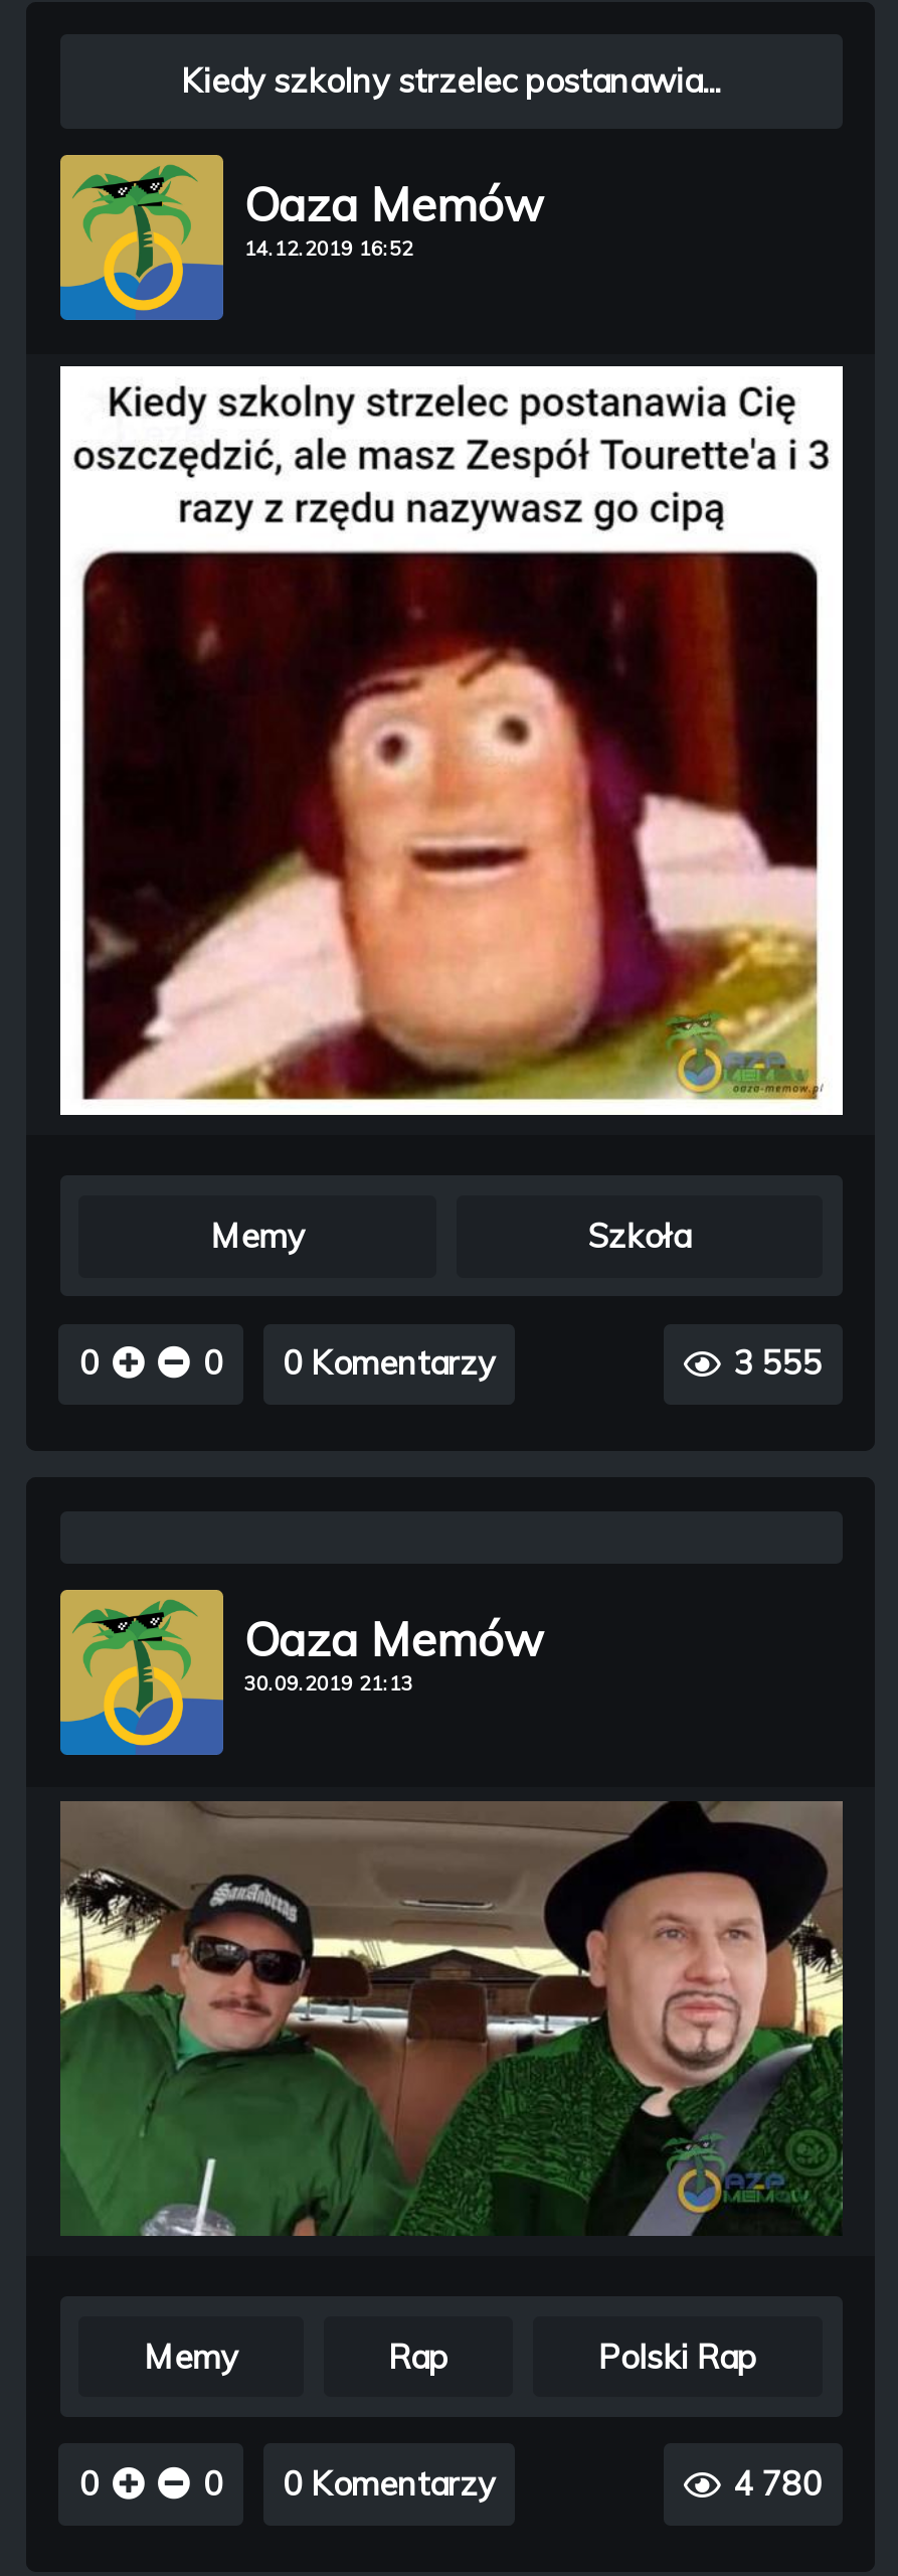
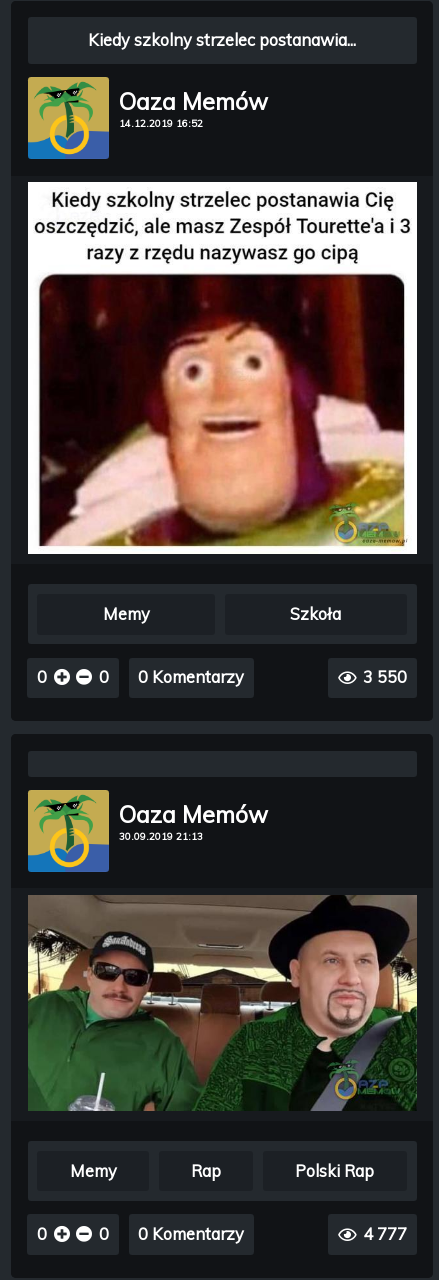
[733,1343,822,1383] 3 555 -> [363,667,407,687] 3 550
[733,2464,822,2504] 4 780 -> [363,1224,407,1244] 4 777

